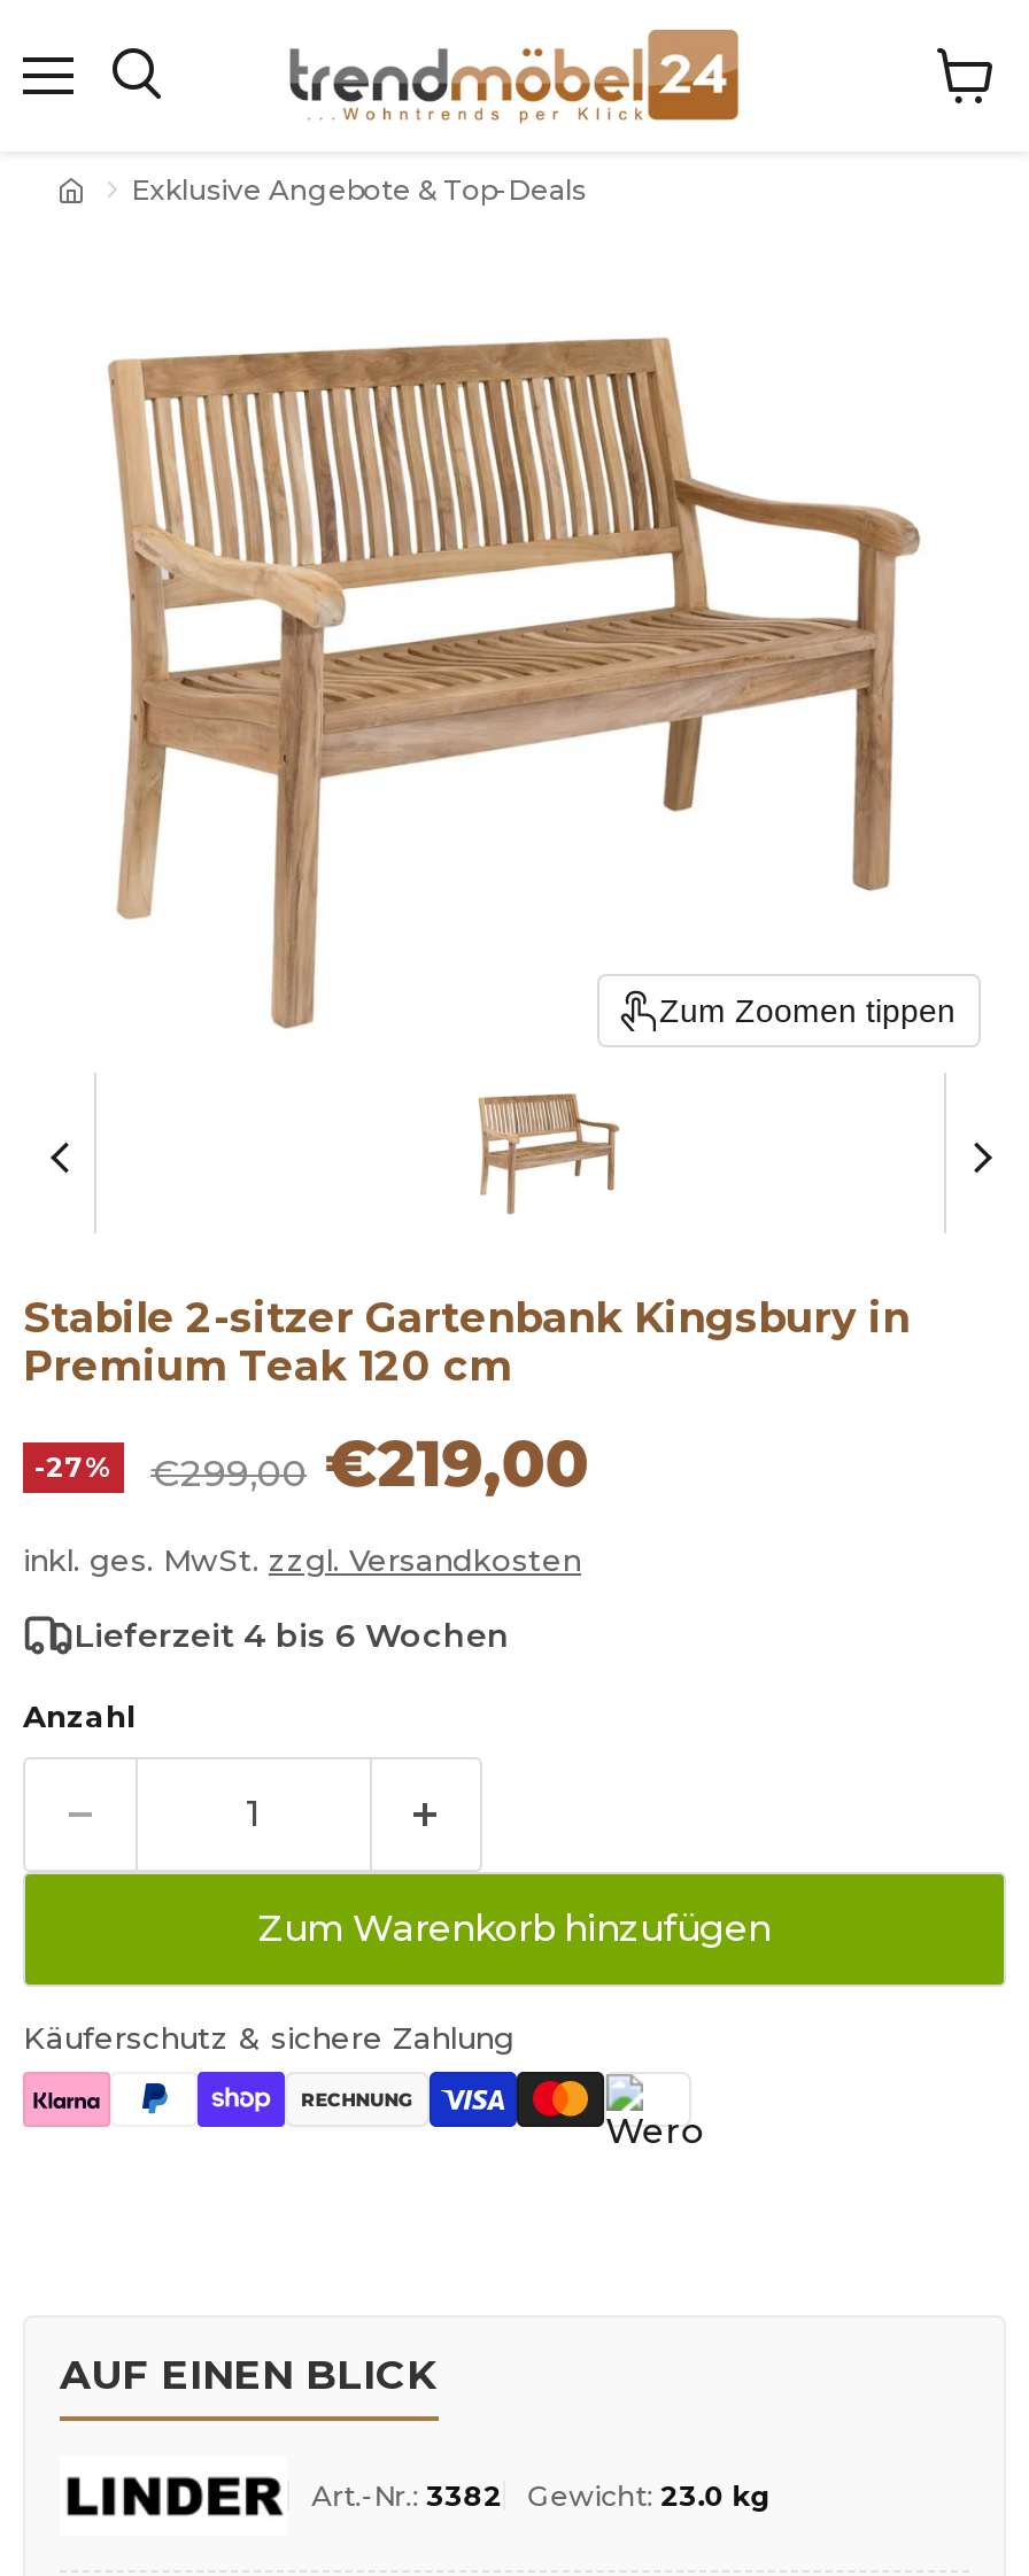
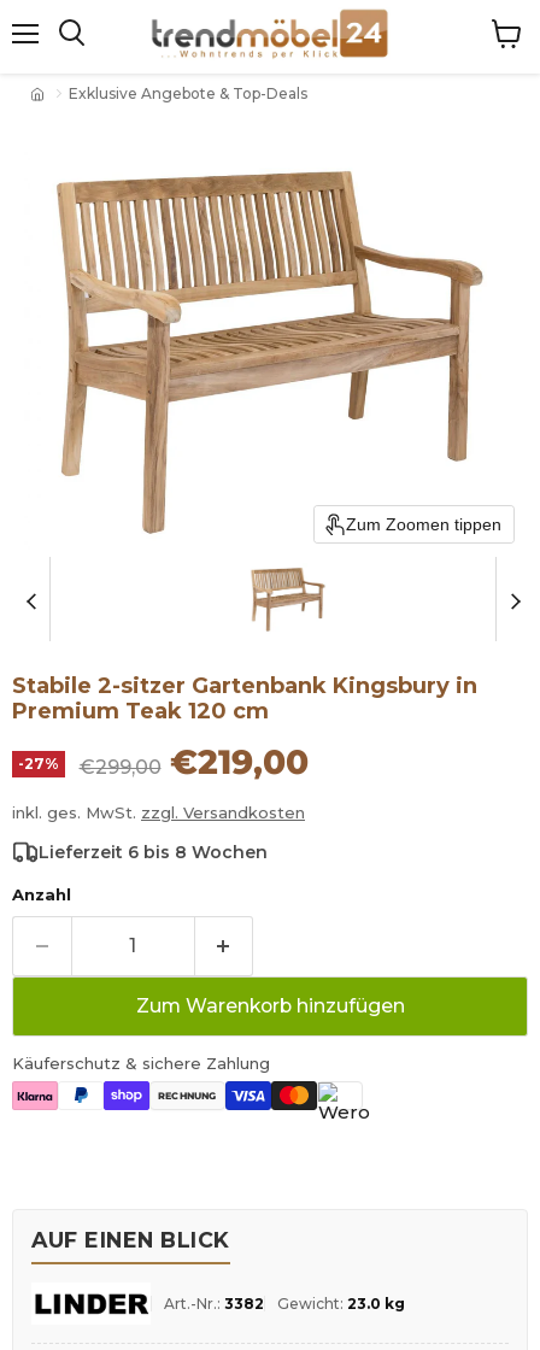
[73,1615,510,1656] Lieferzeit 4 bis 6 Wochen -> [39,841,268,863] Lieferzeit 6 bis 8 Wochen

